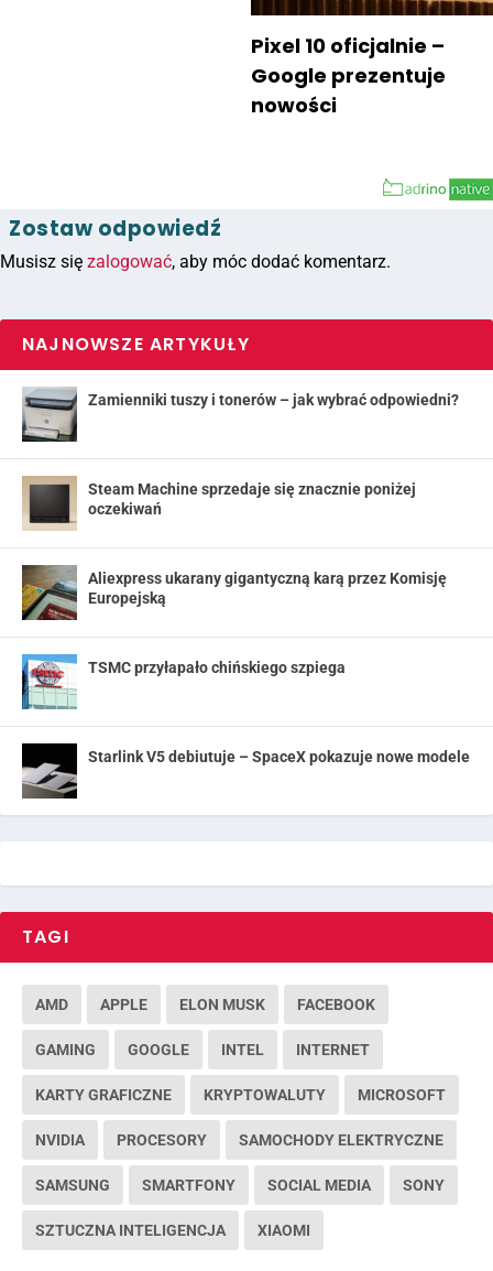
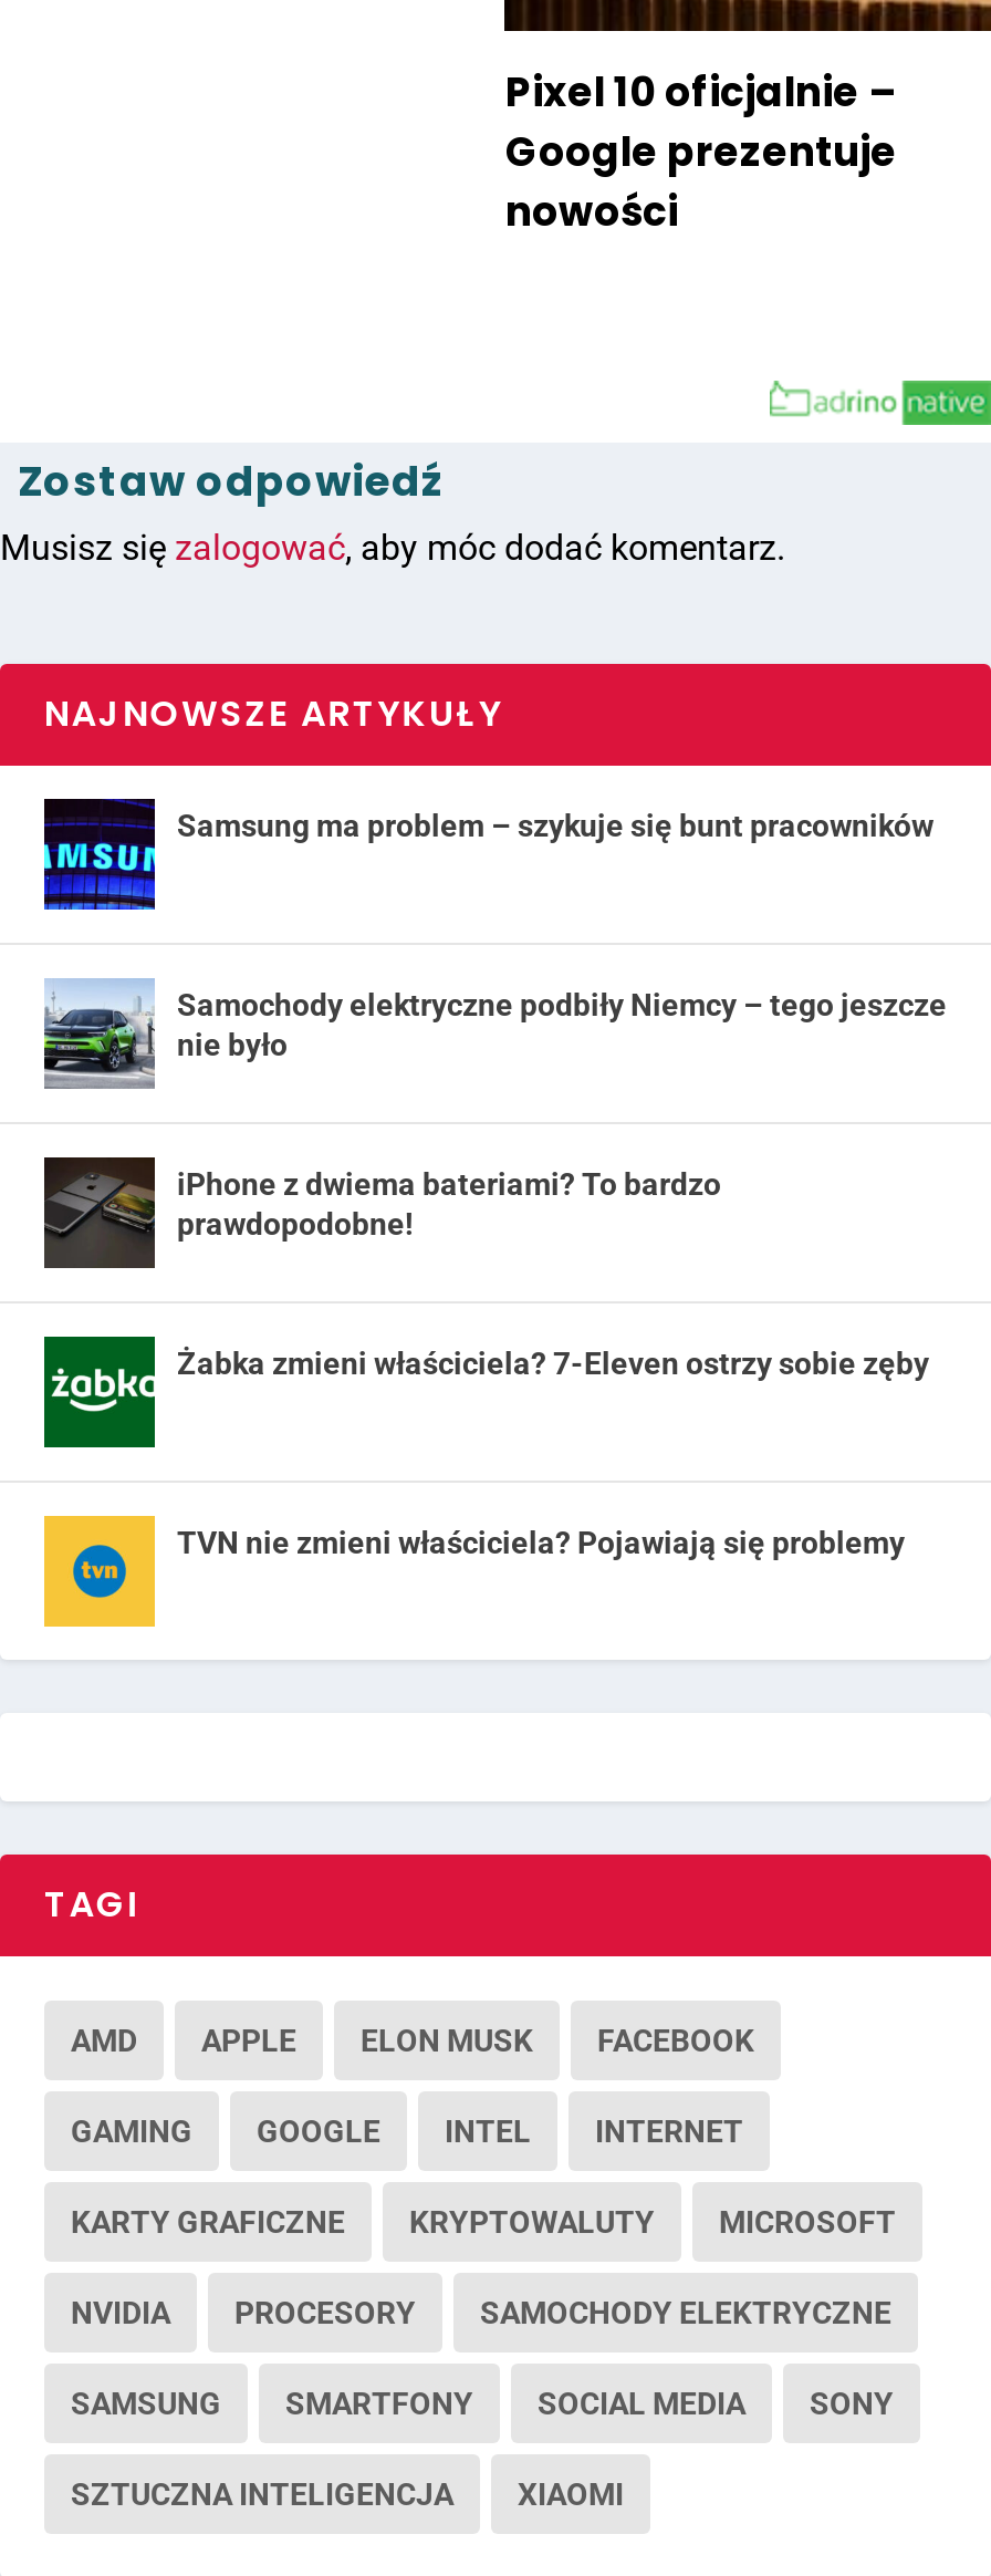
[21,387,459,443] [image] | Zamienniki tuszy i tonerów – jak wybrać odpowiedni? -> [42,797,933,912] [image] | Samsung ma problem – szykuje się bunt pracowników
[22,476,416,530] [image] | Steam Machine sprzedaje się znacznie poniżej | oczekiwań -> [42,978,947,1089] [image] | Samochody elektryczne podbiły Niemcy – tego jeszcze | nie było
[21,564,447,620] [image] | Aliexpress ukarany gigantyczną karą przez Komisję | Europejską -> [42,1157,721,1268] [image] | iPhone z dwiema bateriami? To bardzo | prawdopodobne!
[21,653,346,710] [image] | TSMC przyłapało chińskiego szpiega -> [42,1334,929,1450] [image] | Żabka zmieni właściciela? 7-Eleven ostrzy sobie zęby
[21,742,470,800] [image] | Starlink V5 debiutuje – SpaceX pokazuje nowe modele -> [42,1514,905,1629] [image] | TVN nie zmieni właściciela? Pojawiają się problemy

